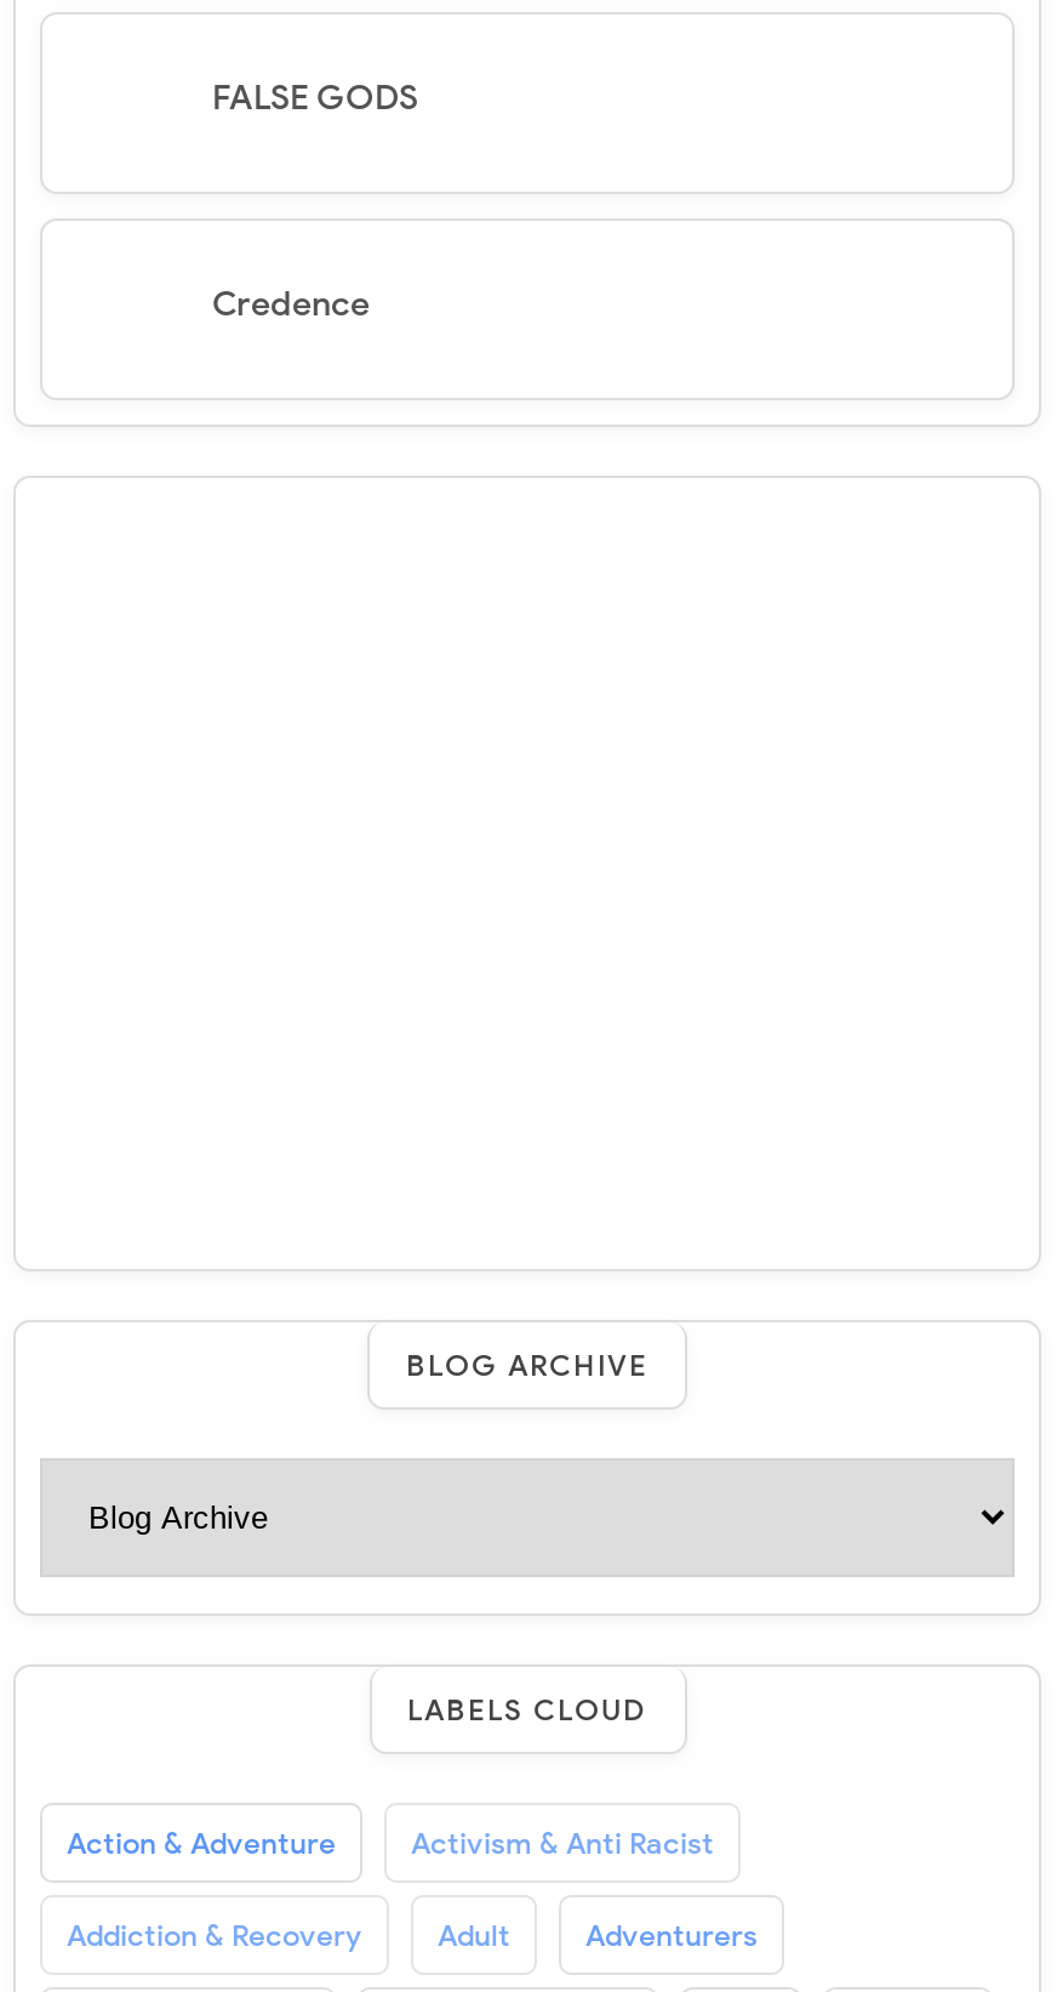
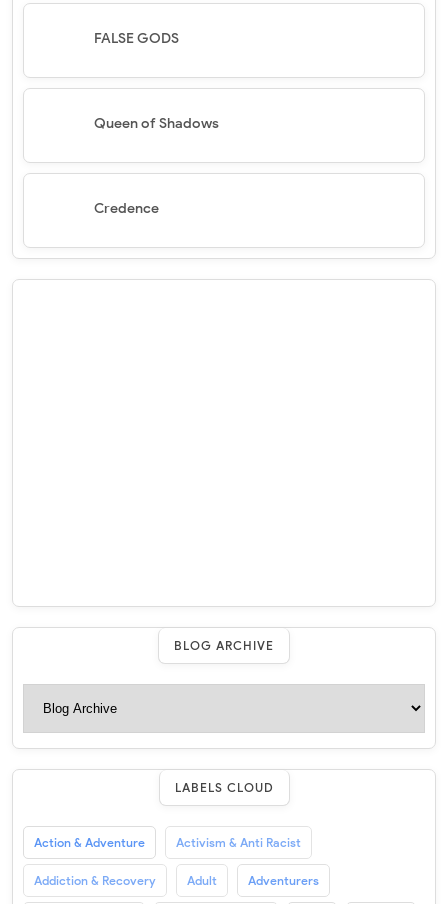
none -> [94,115,219,132] Queen of Shadows

